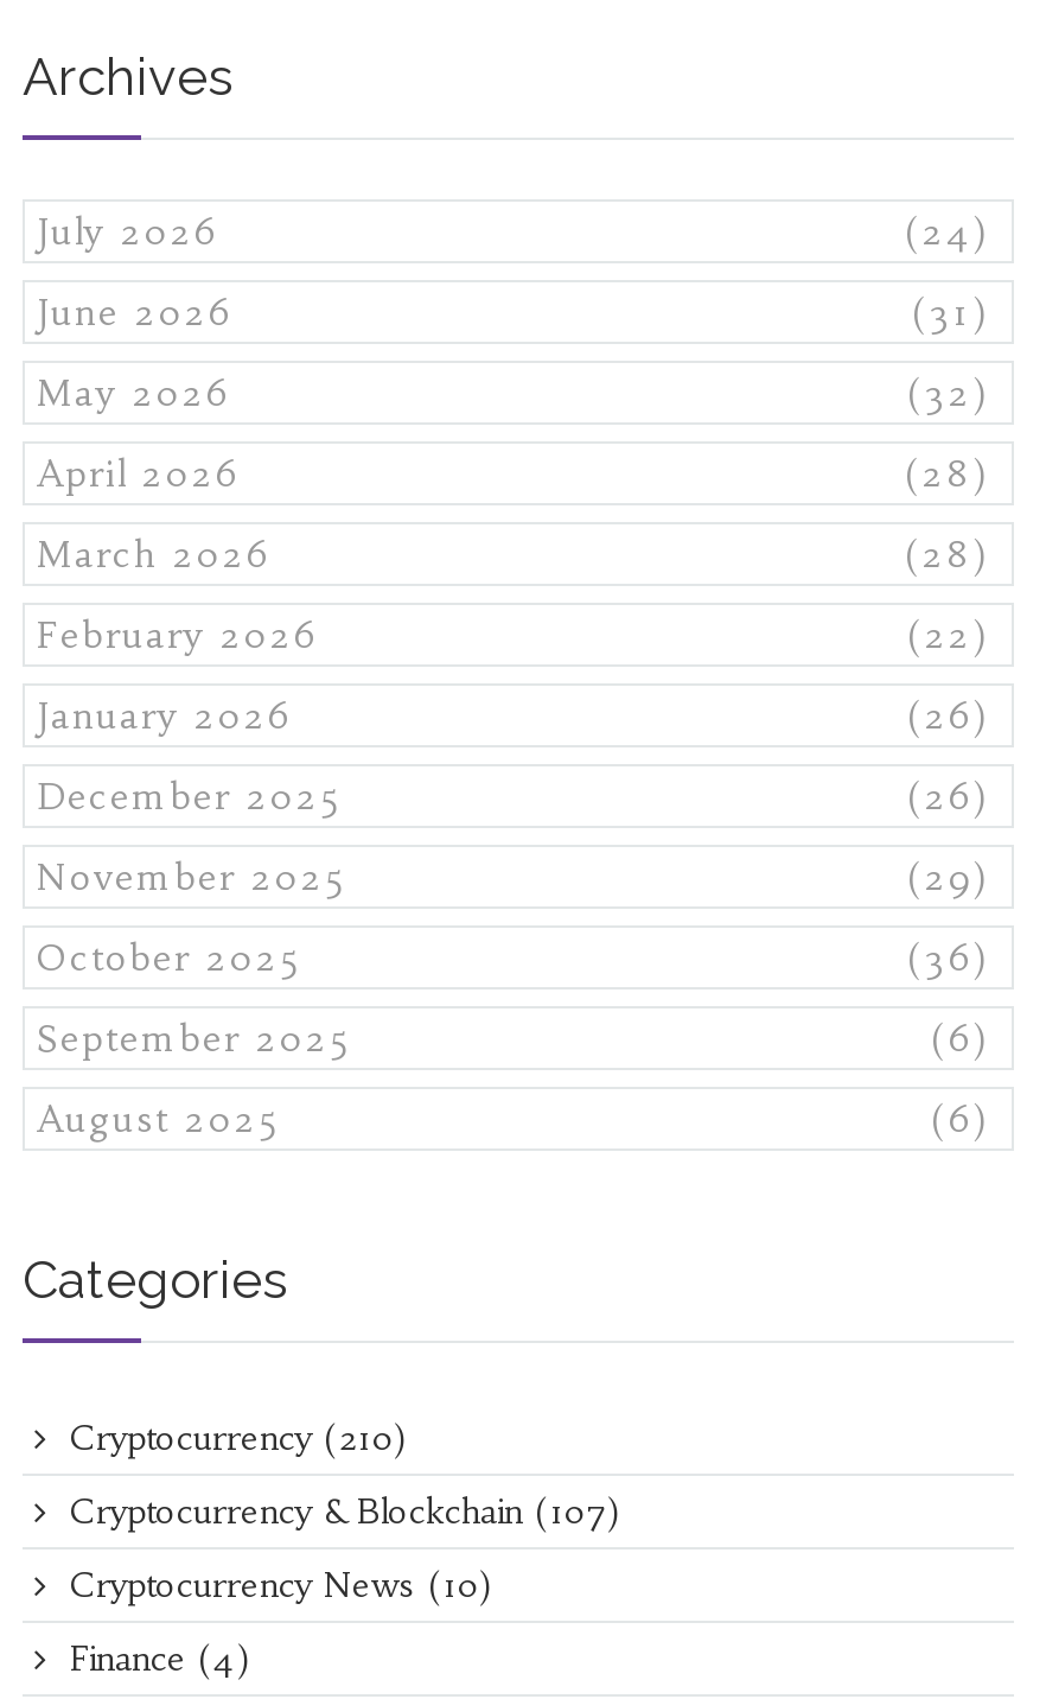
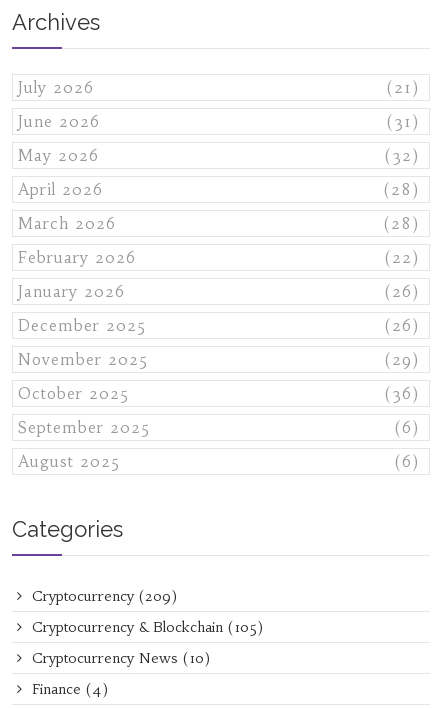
[905,210,988,255] (24) -> [387,78,419,97] (21)
[58,1417,407,1460] Cryptocurrency (210) -> [27,587,177,605] Cryptocurrency (209)
[58,1491,620,1534] Cryptocurrency & Blockchain (107) -> [27,618,263,636] Cryptocurrency & Blockchain (105)

